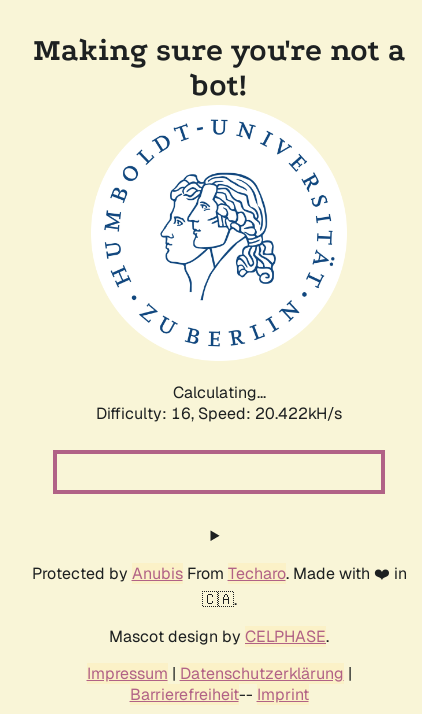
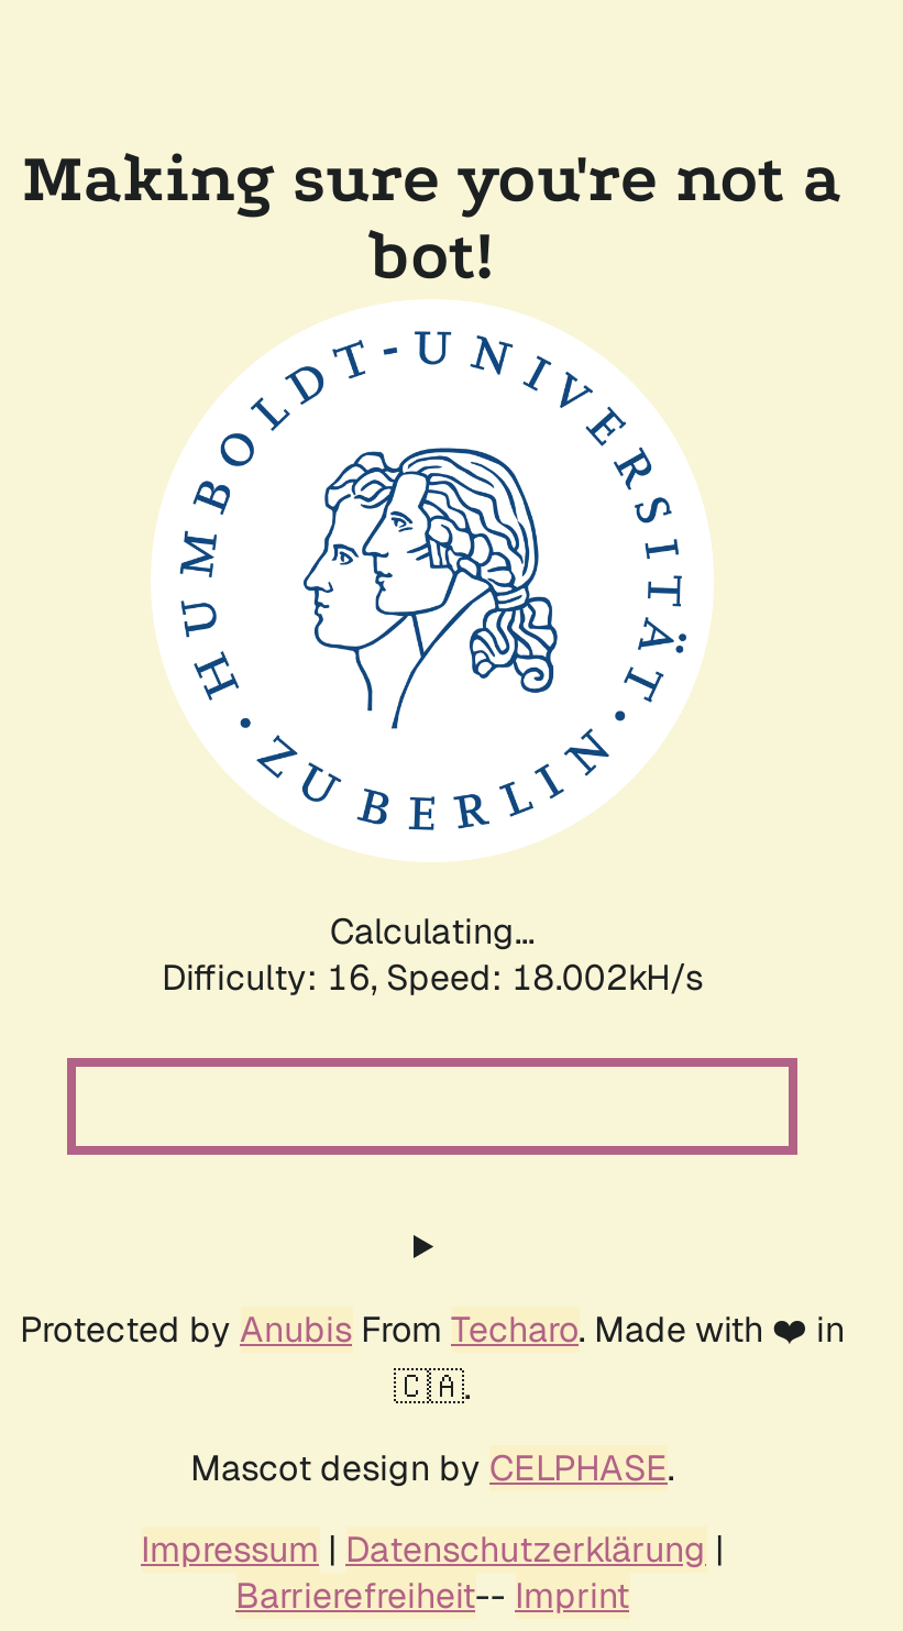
[96,403,342,424] Difficulty: 16, Speed: 20.422kH/s -> [162,955,703,1001] Difficulty: 16, Speed: 18.002kH/s

